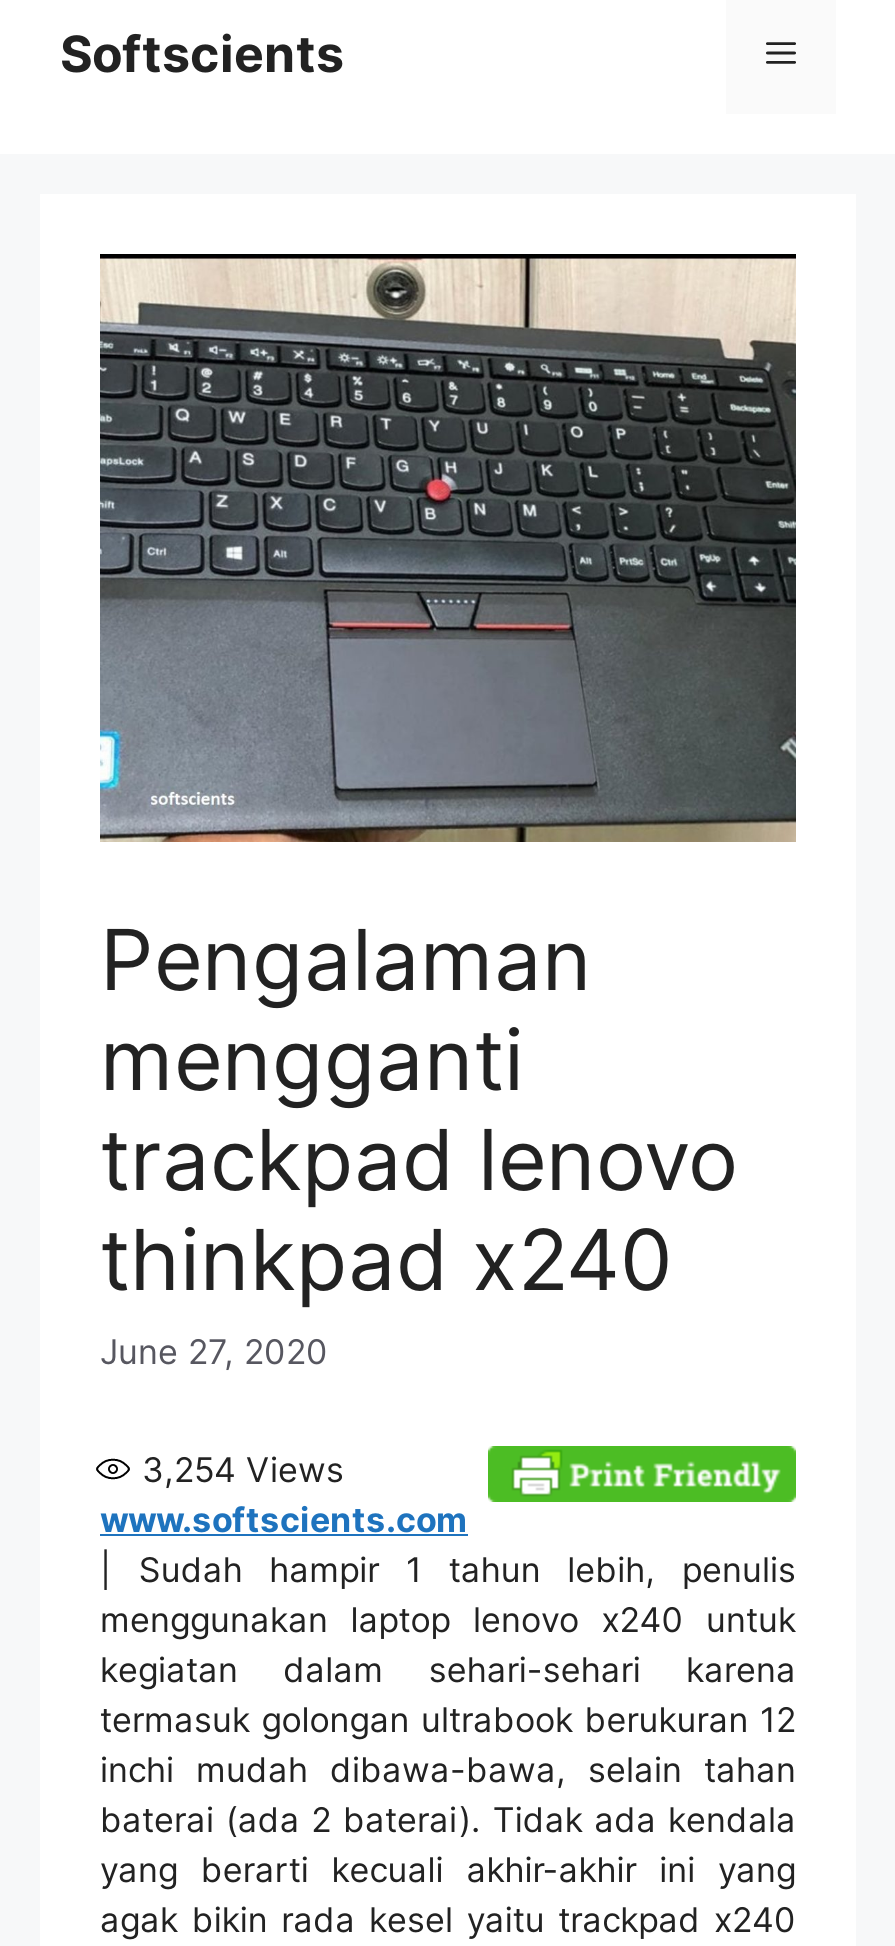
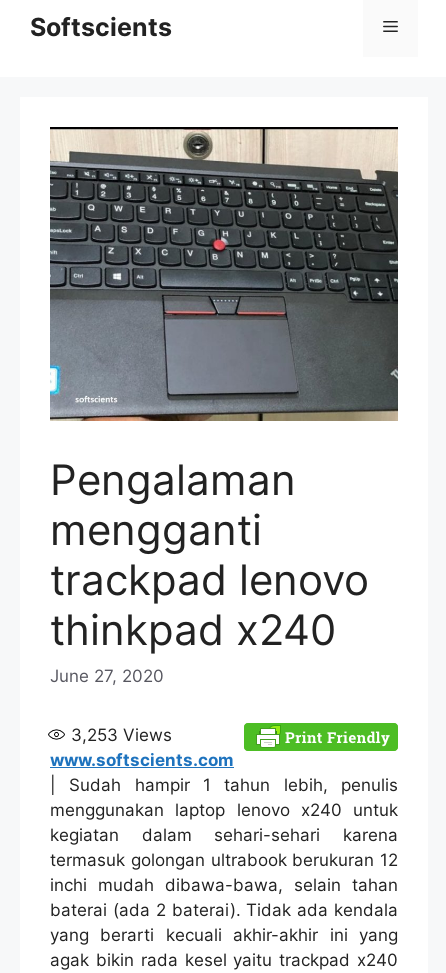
[142,1450,344,1490] 3,254 Views -> [71,725,172,745] 3,253 Views

